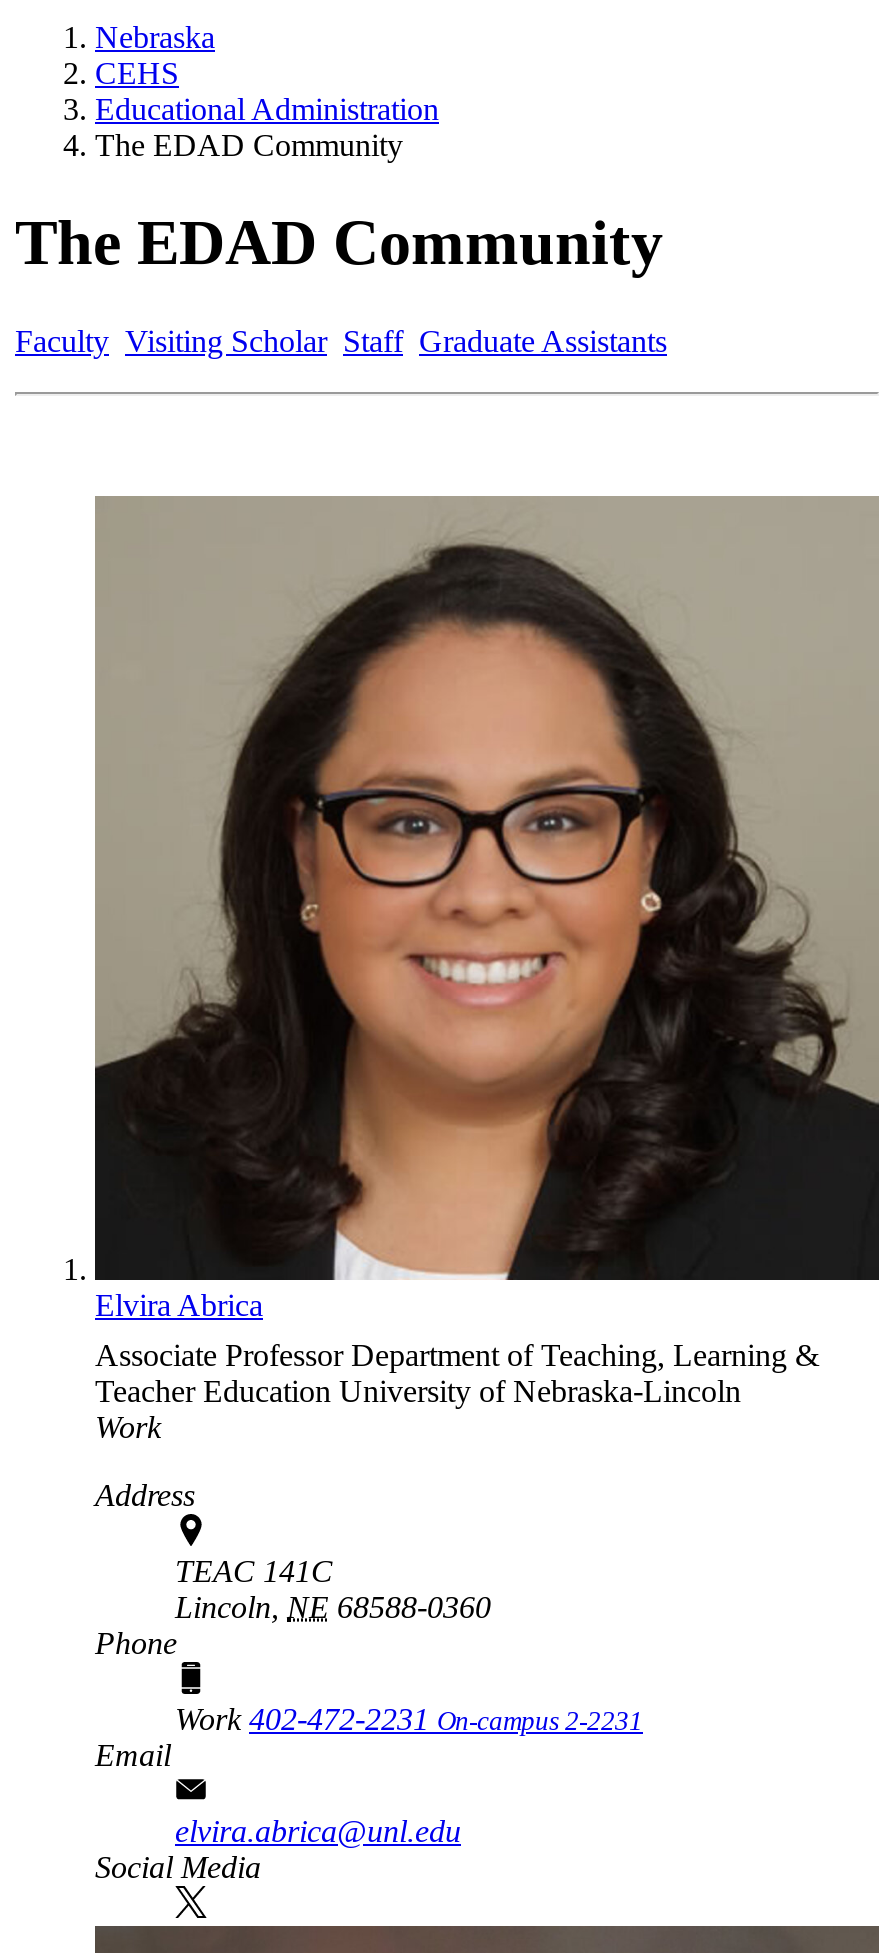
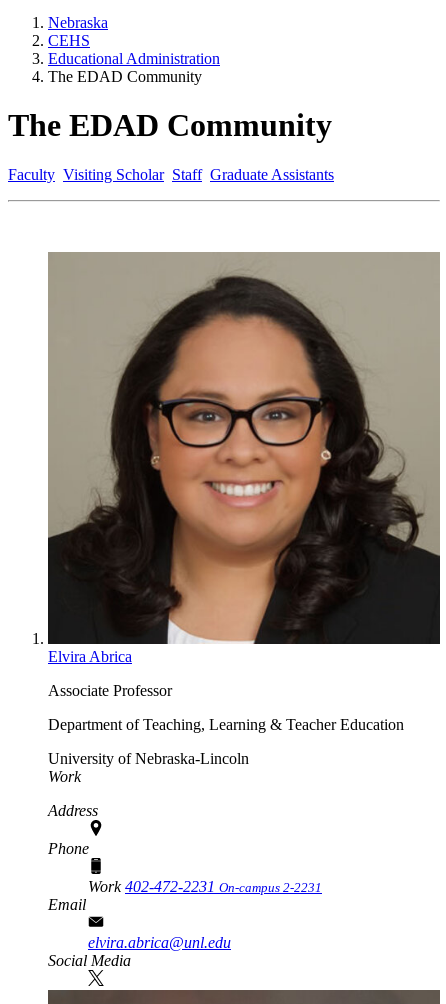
moved [95,1409,195,1511] -> [48,768,98,819]: Work | Address
[175,1553,491,1623] TEAC 141C | Lincoln, NE 68588-0360 -> none

